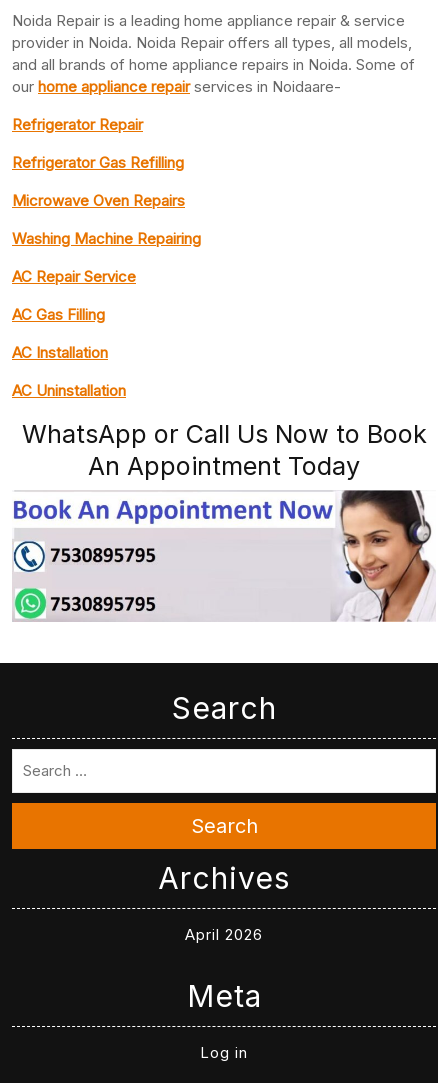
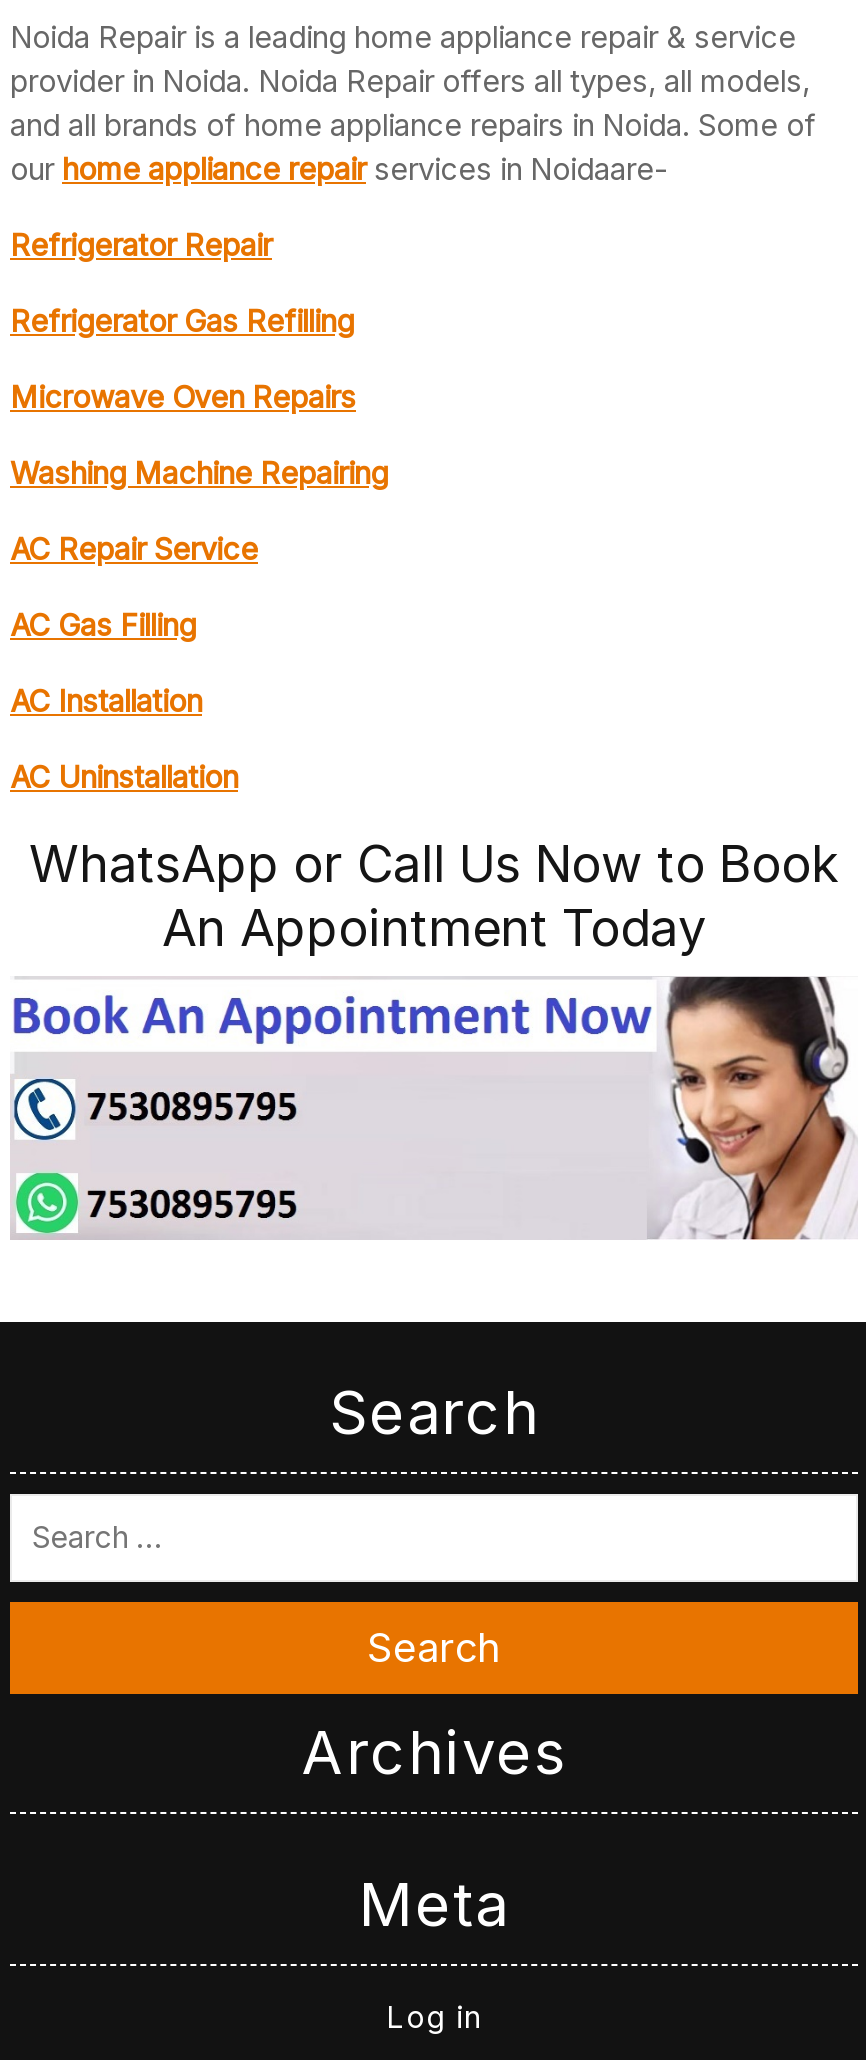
[185,925,263,944] April 2026 -> none

